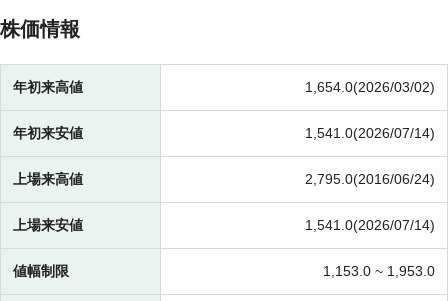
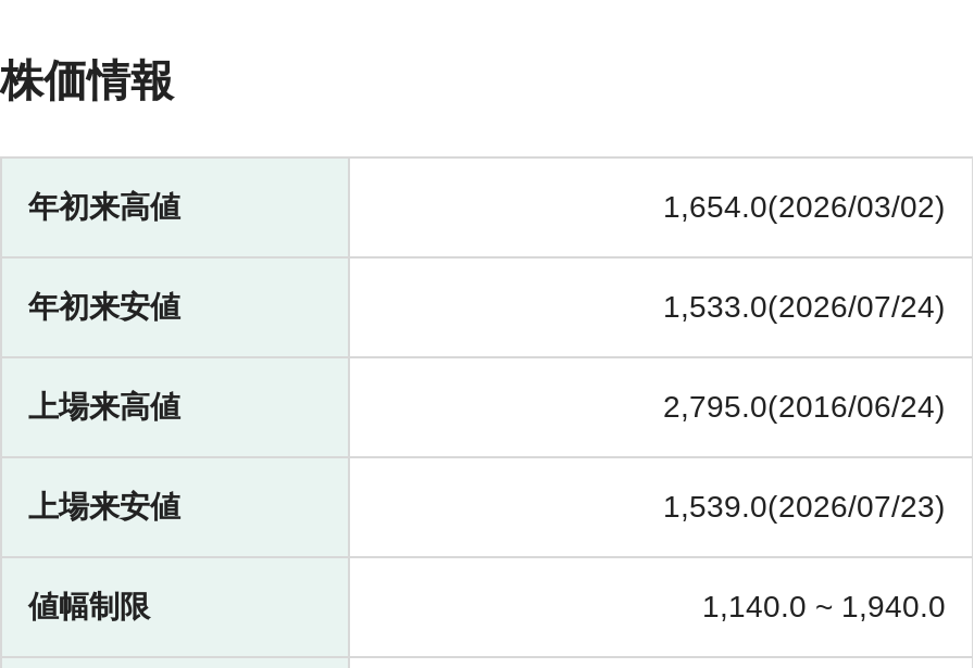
[305,125,435,141] 1,541.0(2026/07/14) -> [663,290,946,325] 1,533.0(2026/07/24)
[305,217,435,233] 1,541.0(2026/07/14) -> [663,490,946,524] 1,539.0(2026/07/23)
[323,263,435,279] 1,153.0 ~ 1,953.0 -> [702,590,946,624] 1,140.0 ~ 1,940.0

